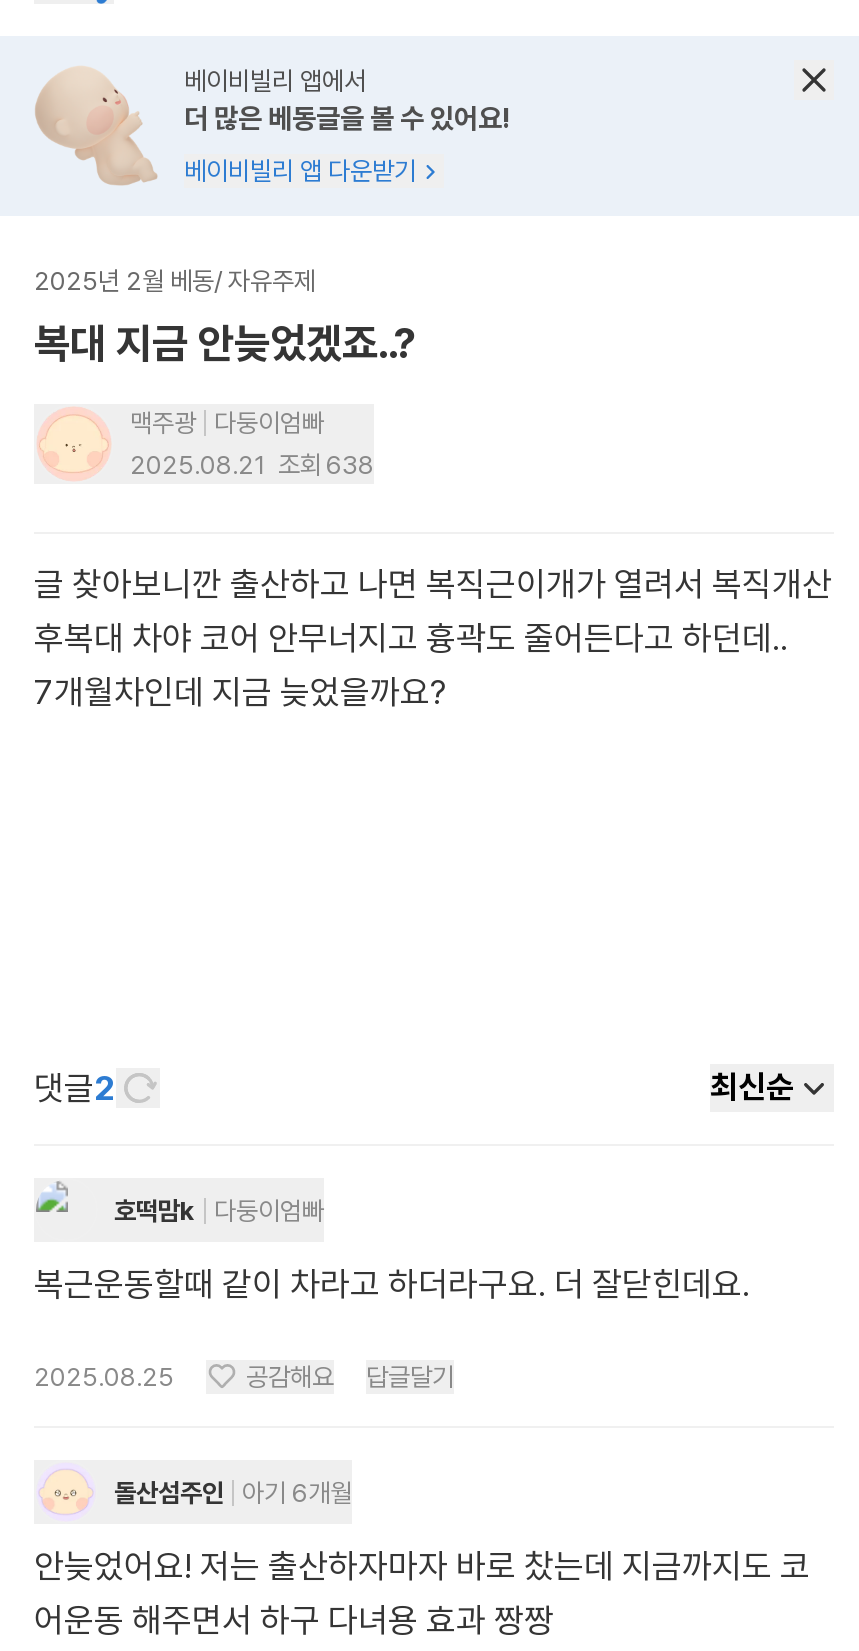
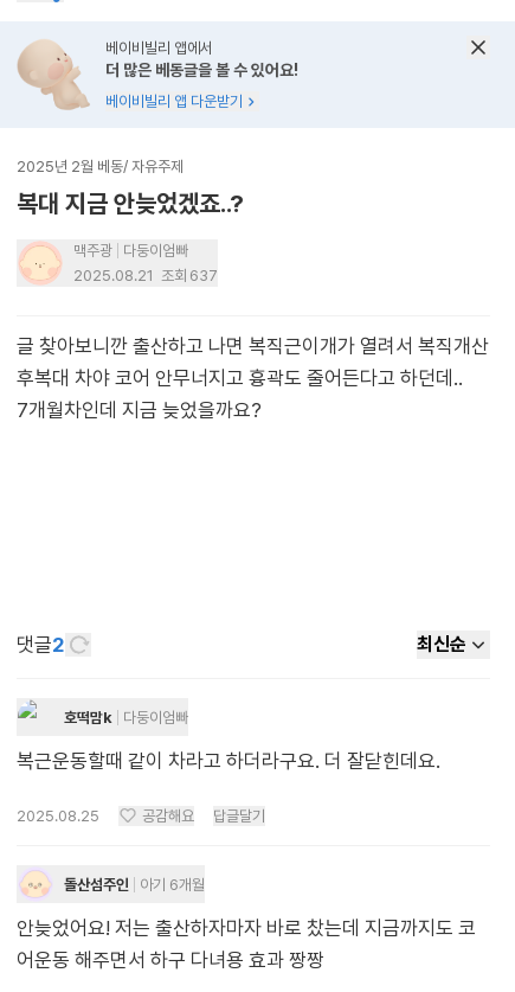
[130,450,374,480] 2025.08.21 조회 638 -> [73,267,218,284] 2025.08.21 조회 637

